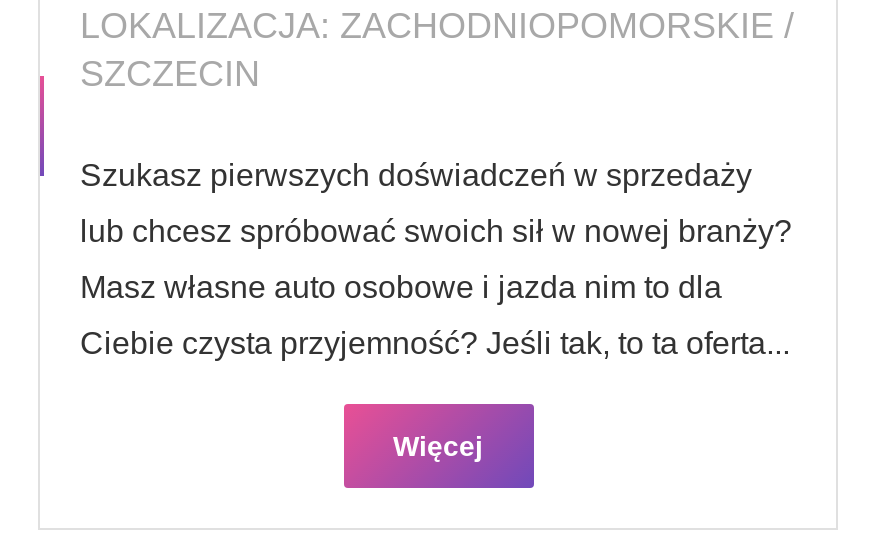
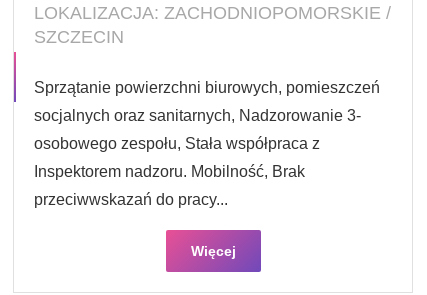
[80,158,792,360] Szukasz pierwszych doświadczeń w sprzedaży | lub chcesz spróbować swoich sił w nowej branży? | Masz własne auto osobowe i jazda nim to dla | Ciebie czysta przyjemność? Jeśli tak, to ta oferta... -> [34,79,380,208] Sprzątanie powierzchni biurowych, pomieszczeń | socjalnych oraz sanitarnych, Nadzorowanie 3- | osobowego zespołu, Stała współpraca z | Inspektorem nadzoru. Mobilność, Brak | przeciwwskazań do pracy...

